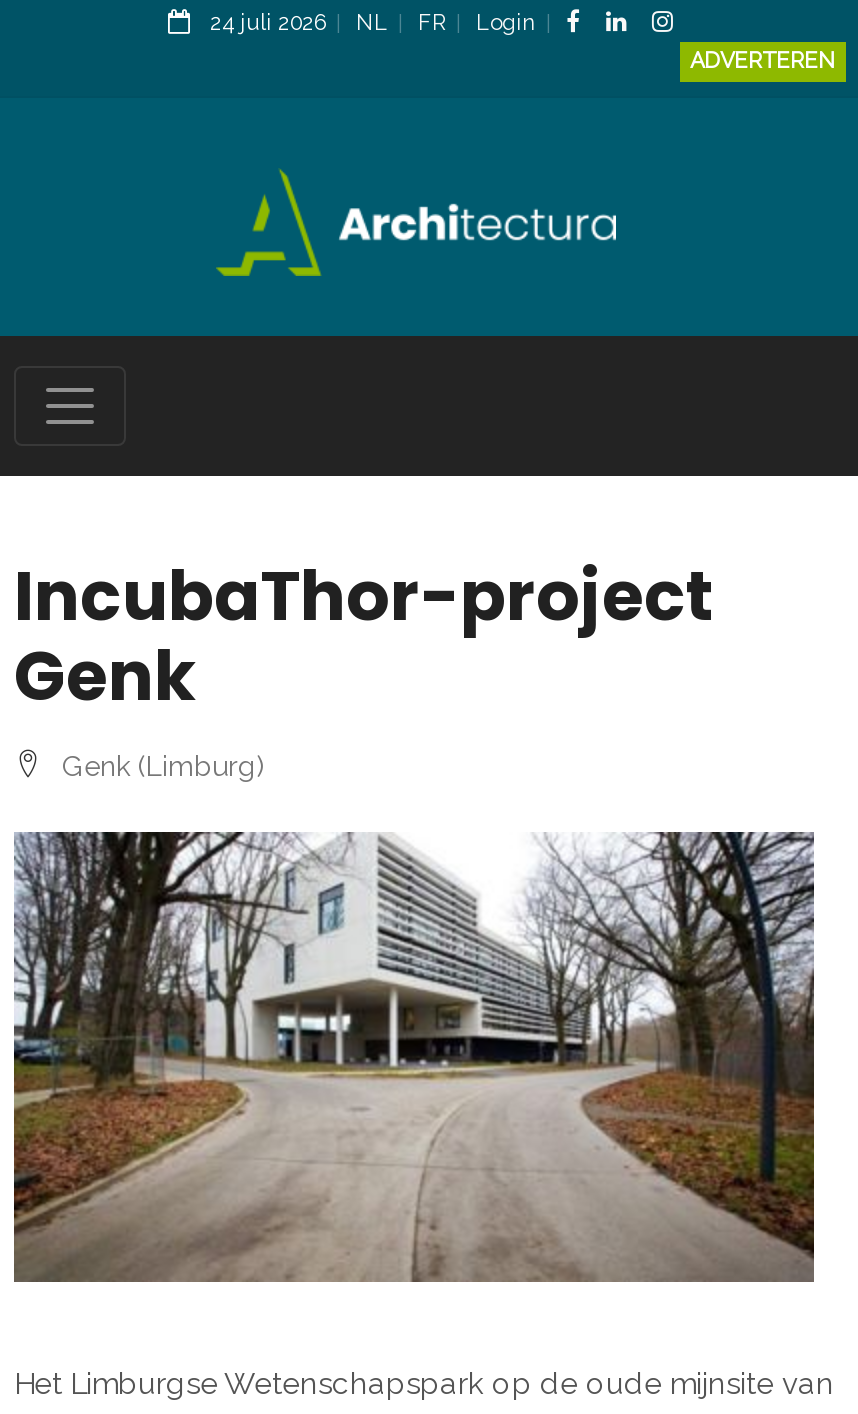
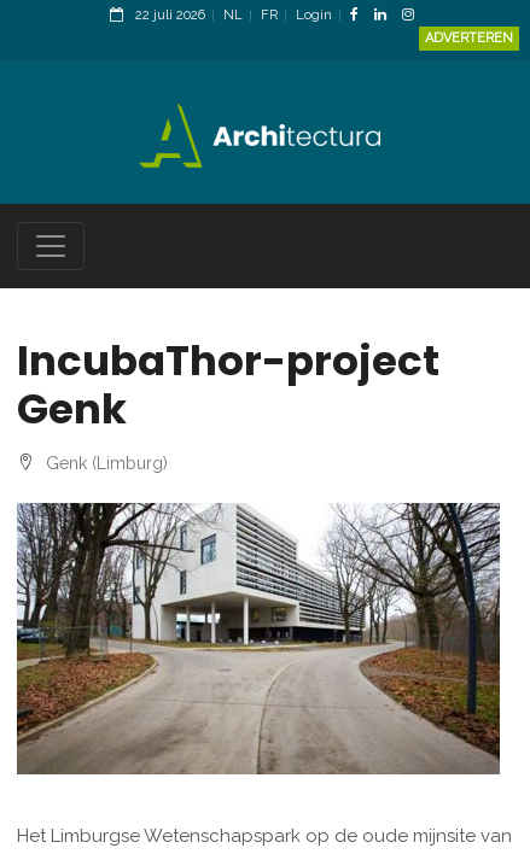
[210,10,536,36] 24 juli 2026 NL FR Login -> [135,7,332,23] 22 juli 2026 NL FR Login

